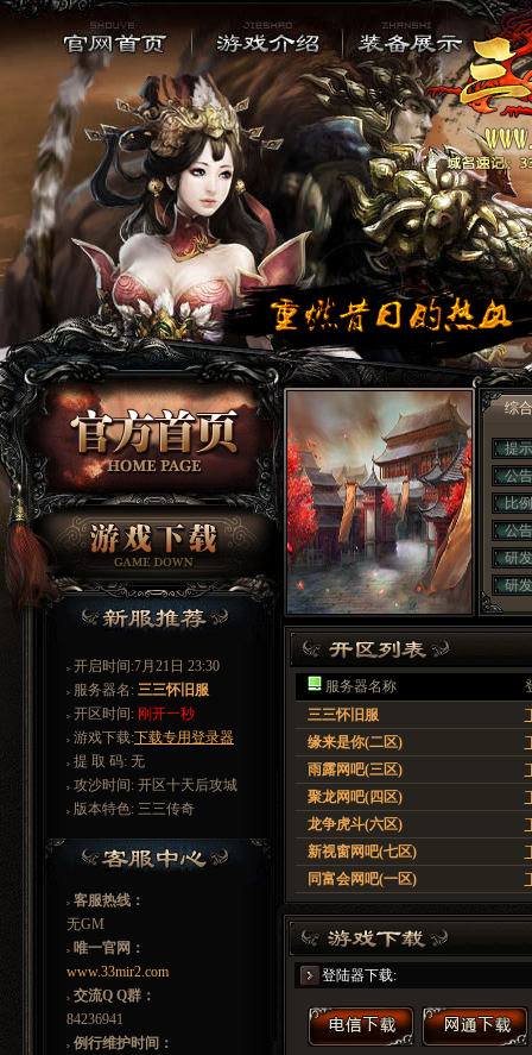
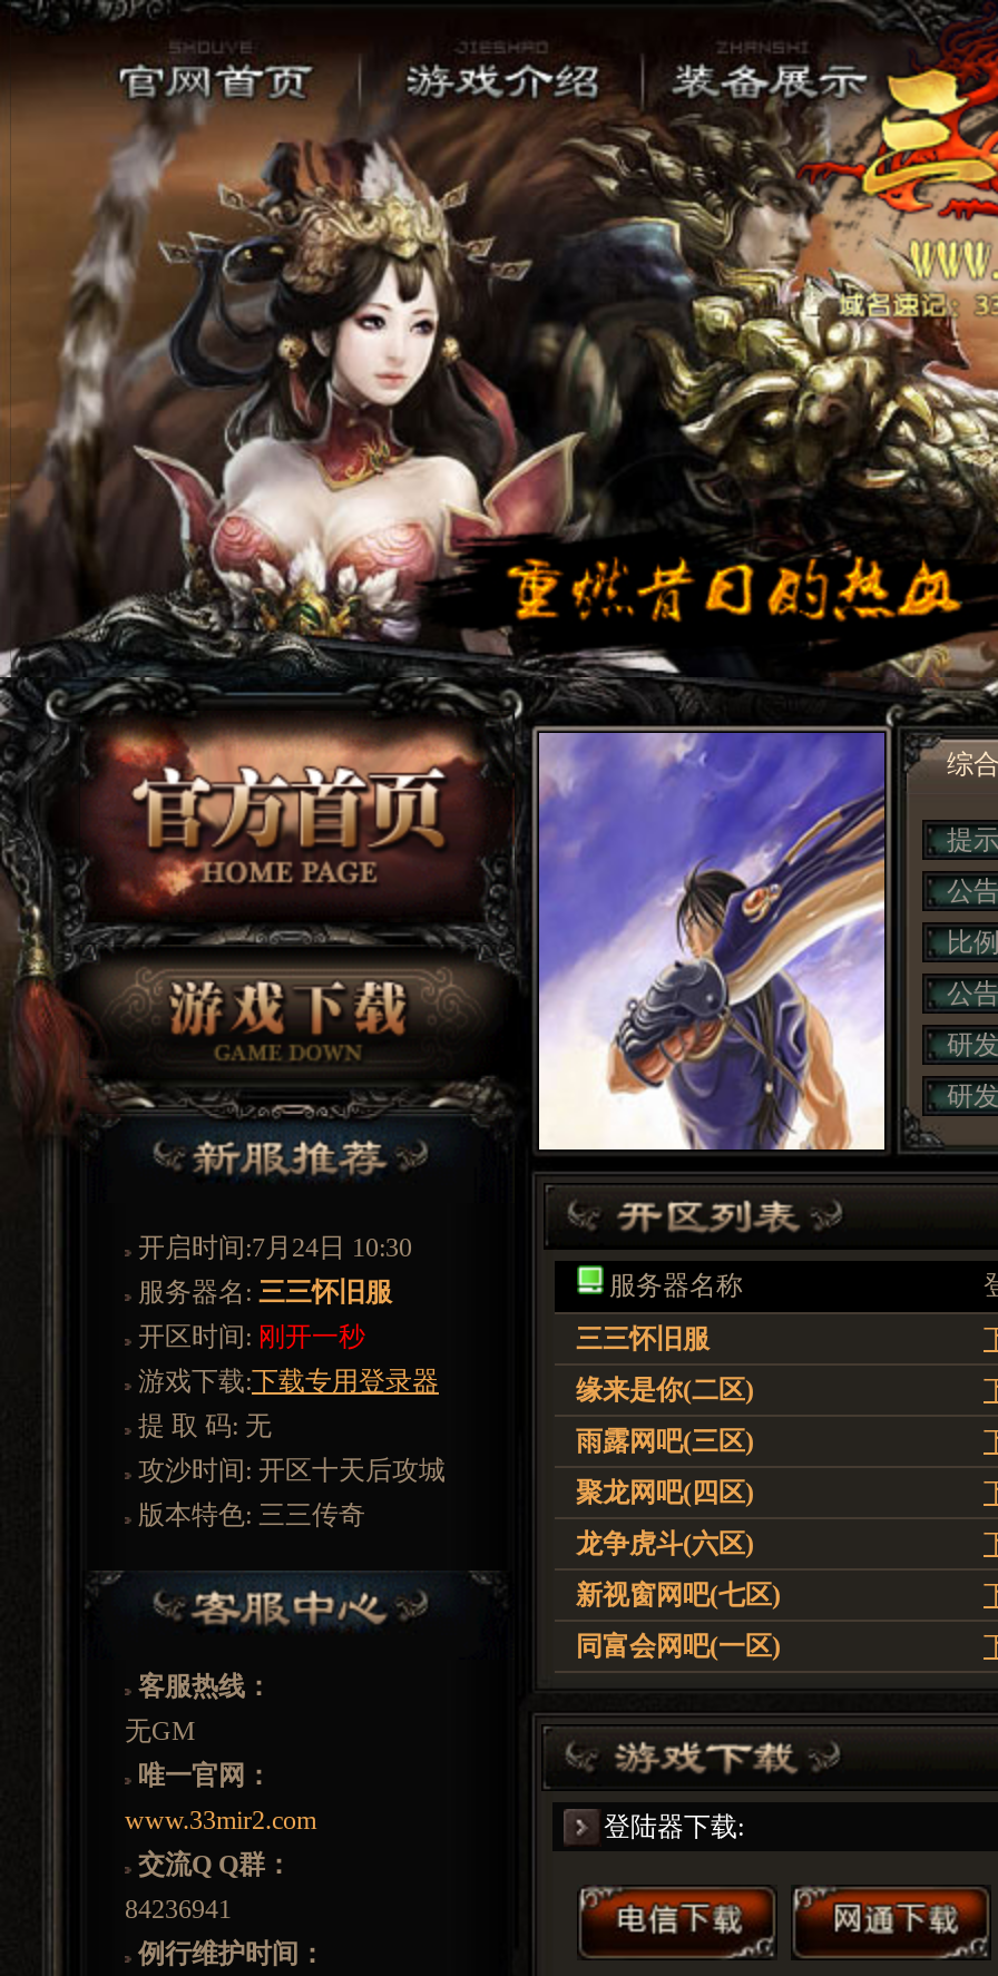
[286,390,473,614] [image] -> [537,731,887,1152] [image]
[70,658,220,674] 开启时间:7月21日 23:30 -> [131,1232,412,1263] 开启时间:7月24日 10:30

